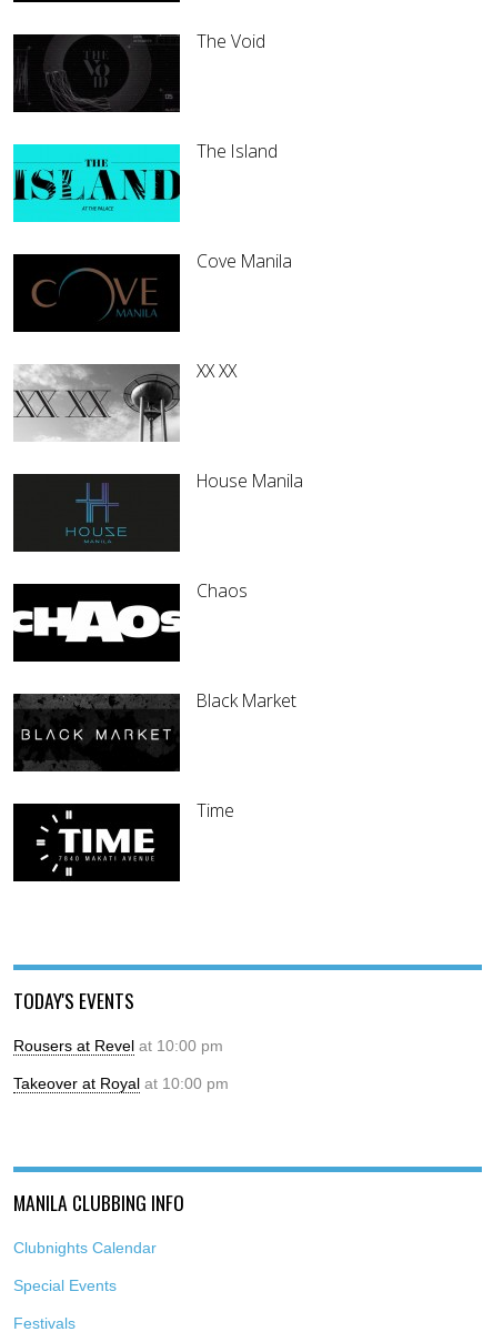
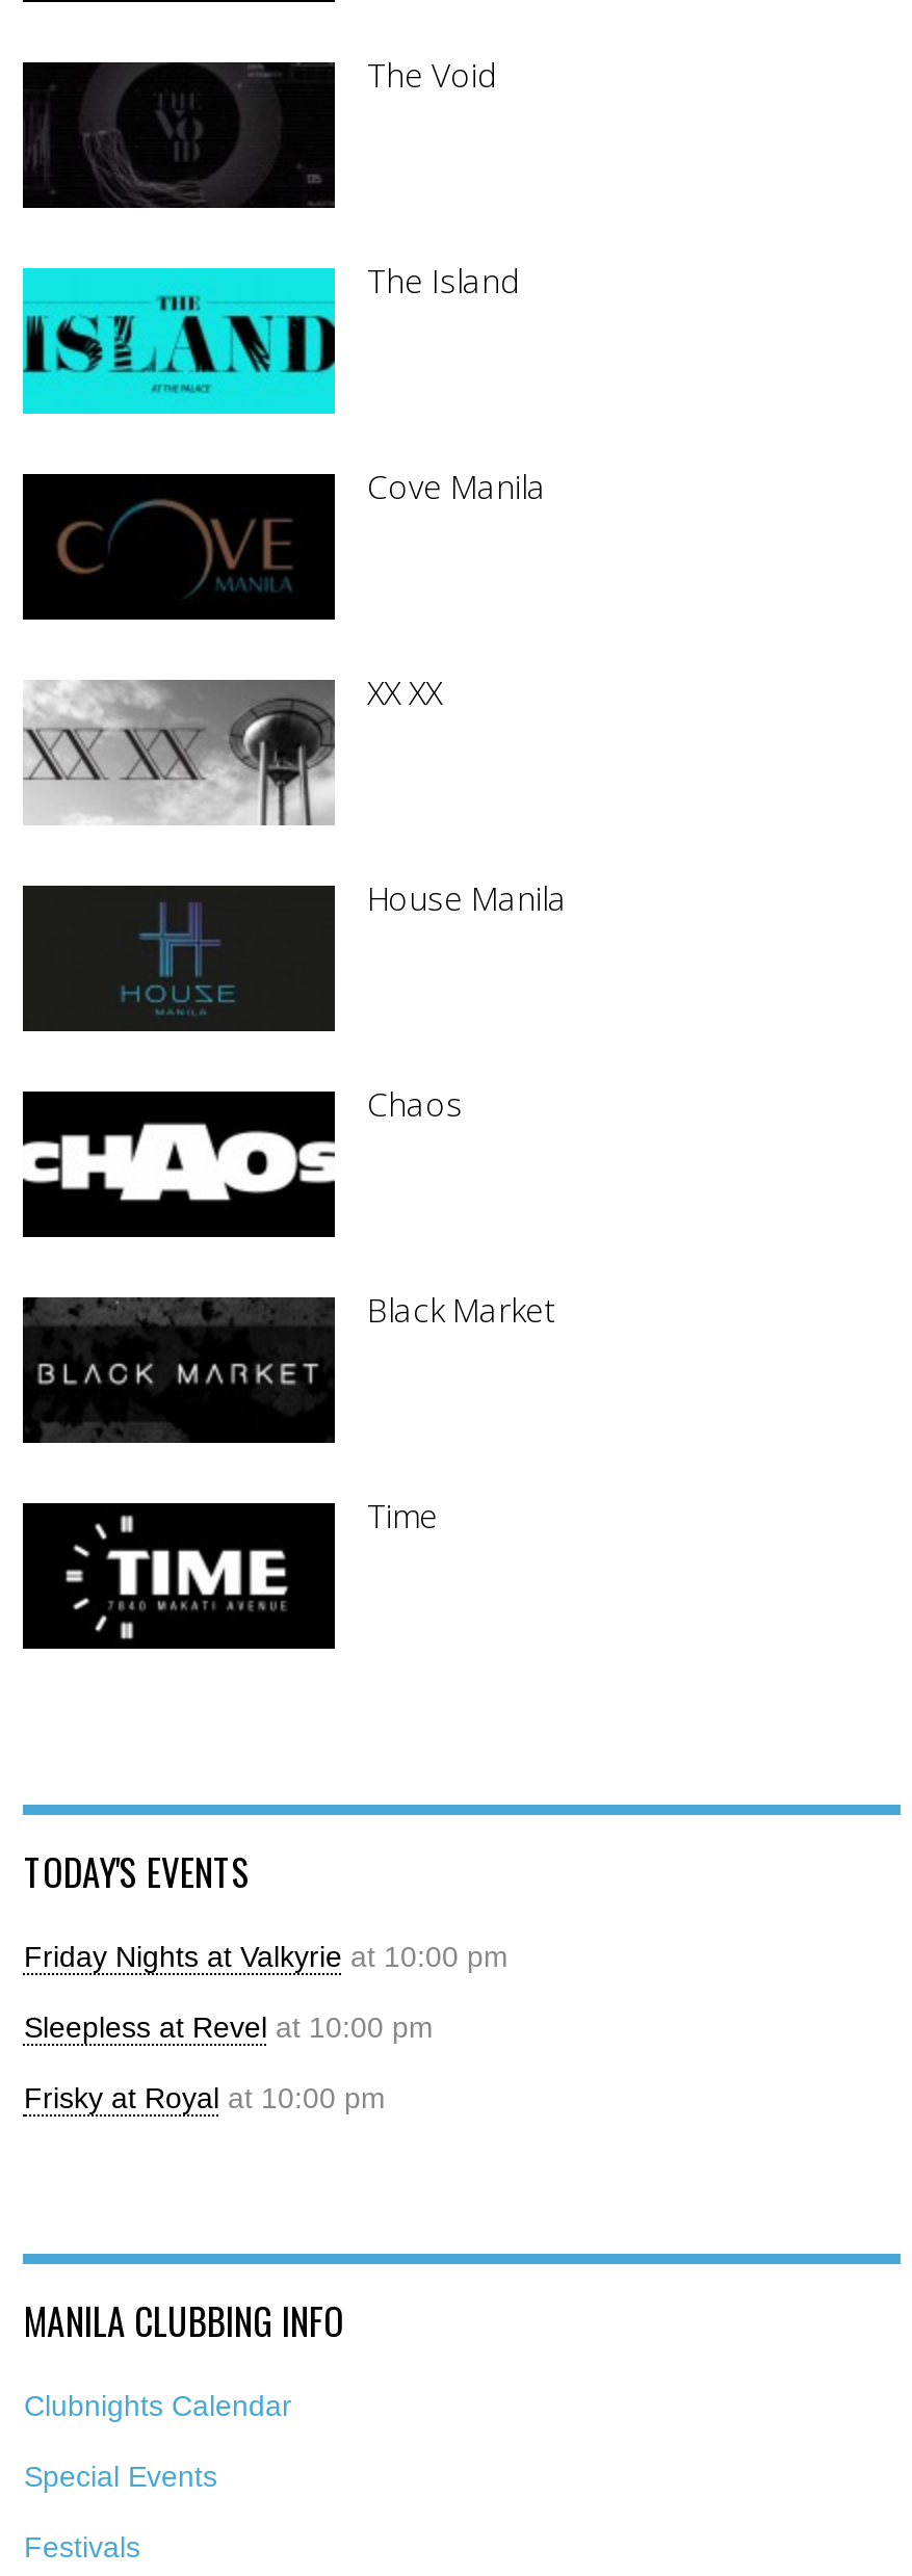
[14,1037,229,1092] Rousers at Revel at 10:00 pm | Takeover at Royal at 10:00 pm -> [24,1940,508,2115] Friday Nights at Valkyrie at 10:00 pm | Sleepless at Revel at 10:00 pm | Frisky at Royal at 10:00 pm

